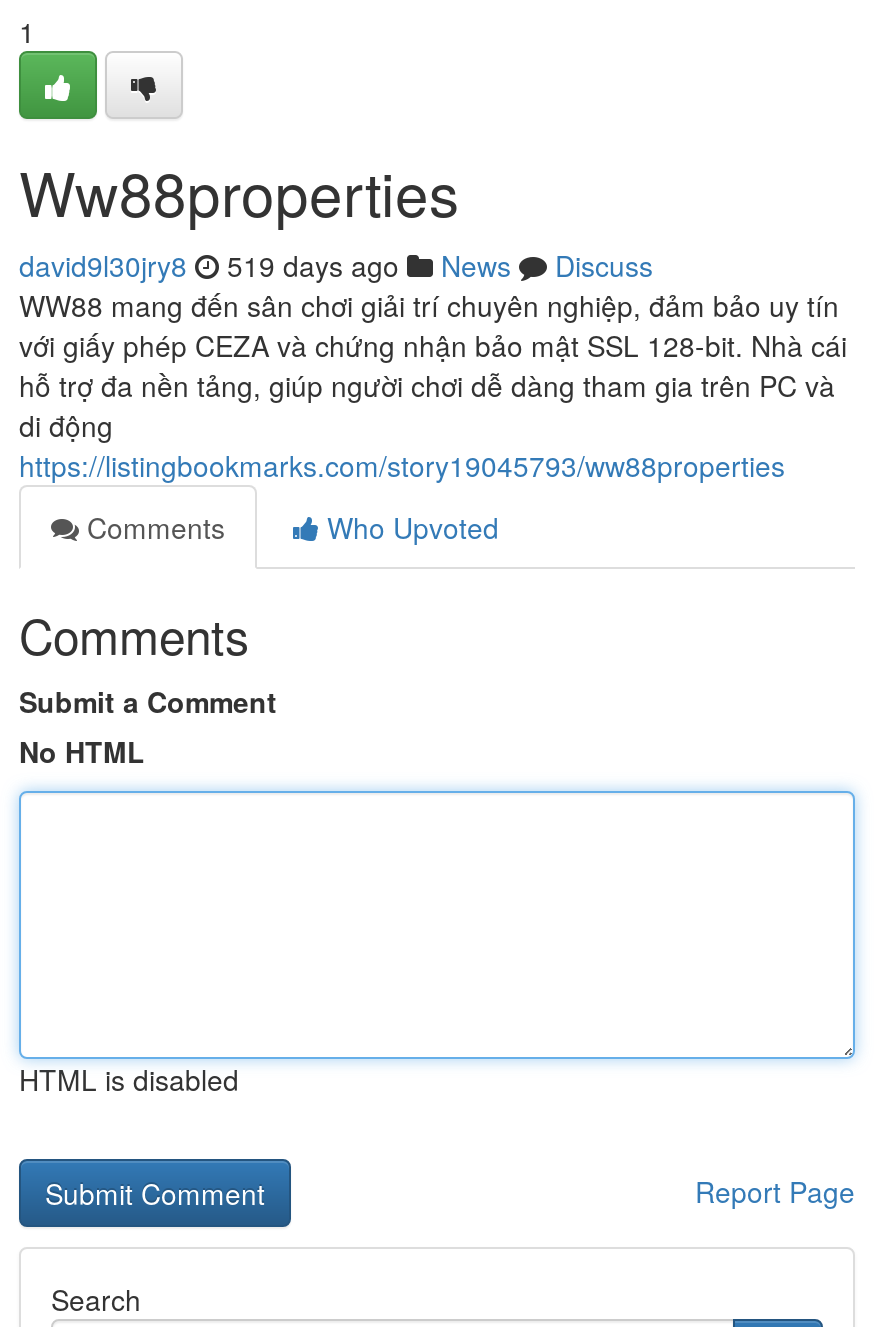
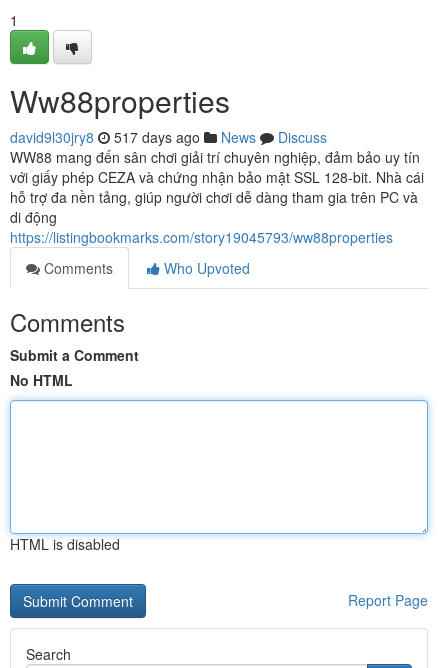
[19,245,653,285] david9l30jry8 519 days ago News Discuss -> [10,127,327,147] david9l30jry8 517 days ago News Discuss

